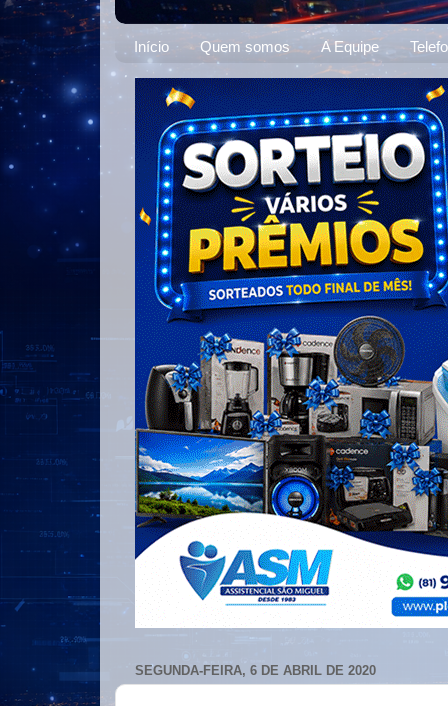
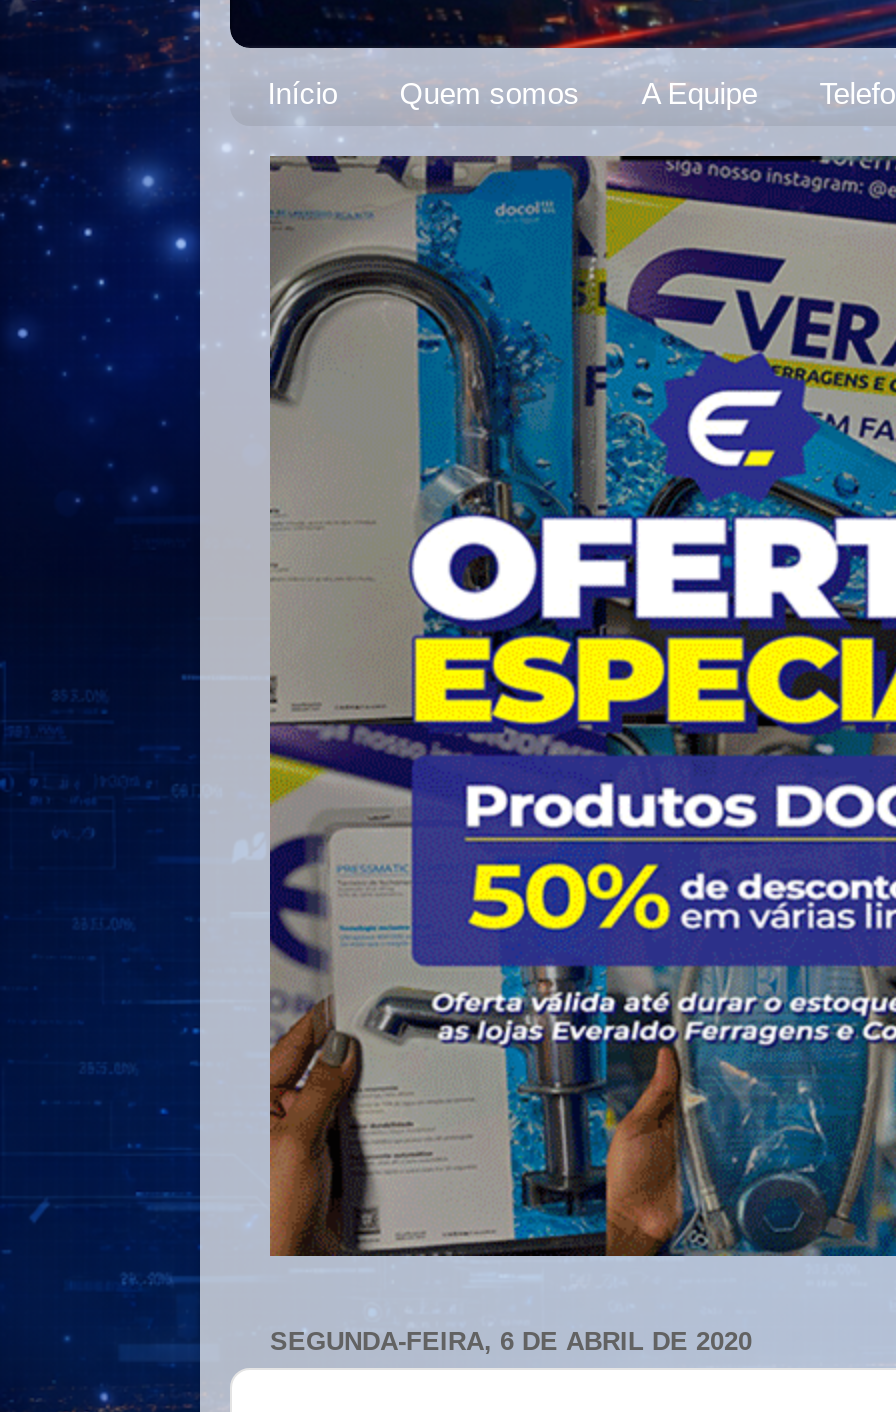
[134,77,445,629] [image] -> [268,156,890,1258] [image]

